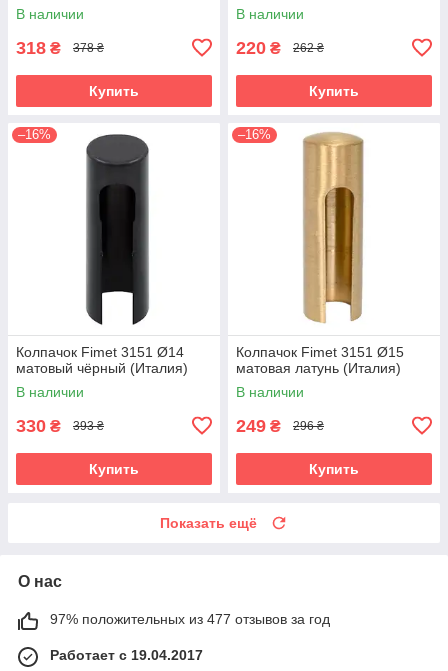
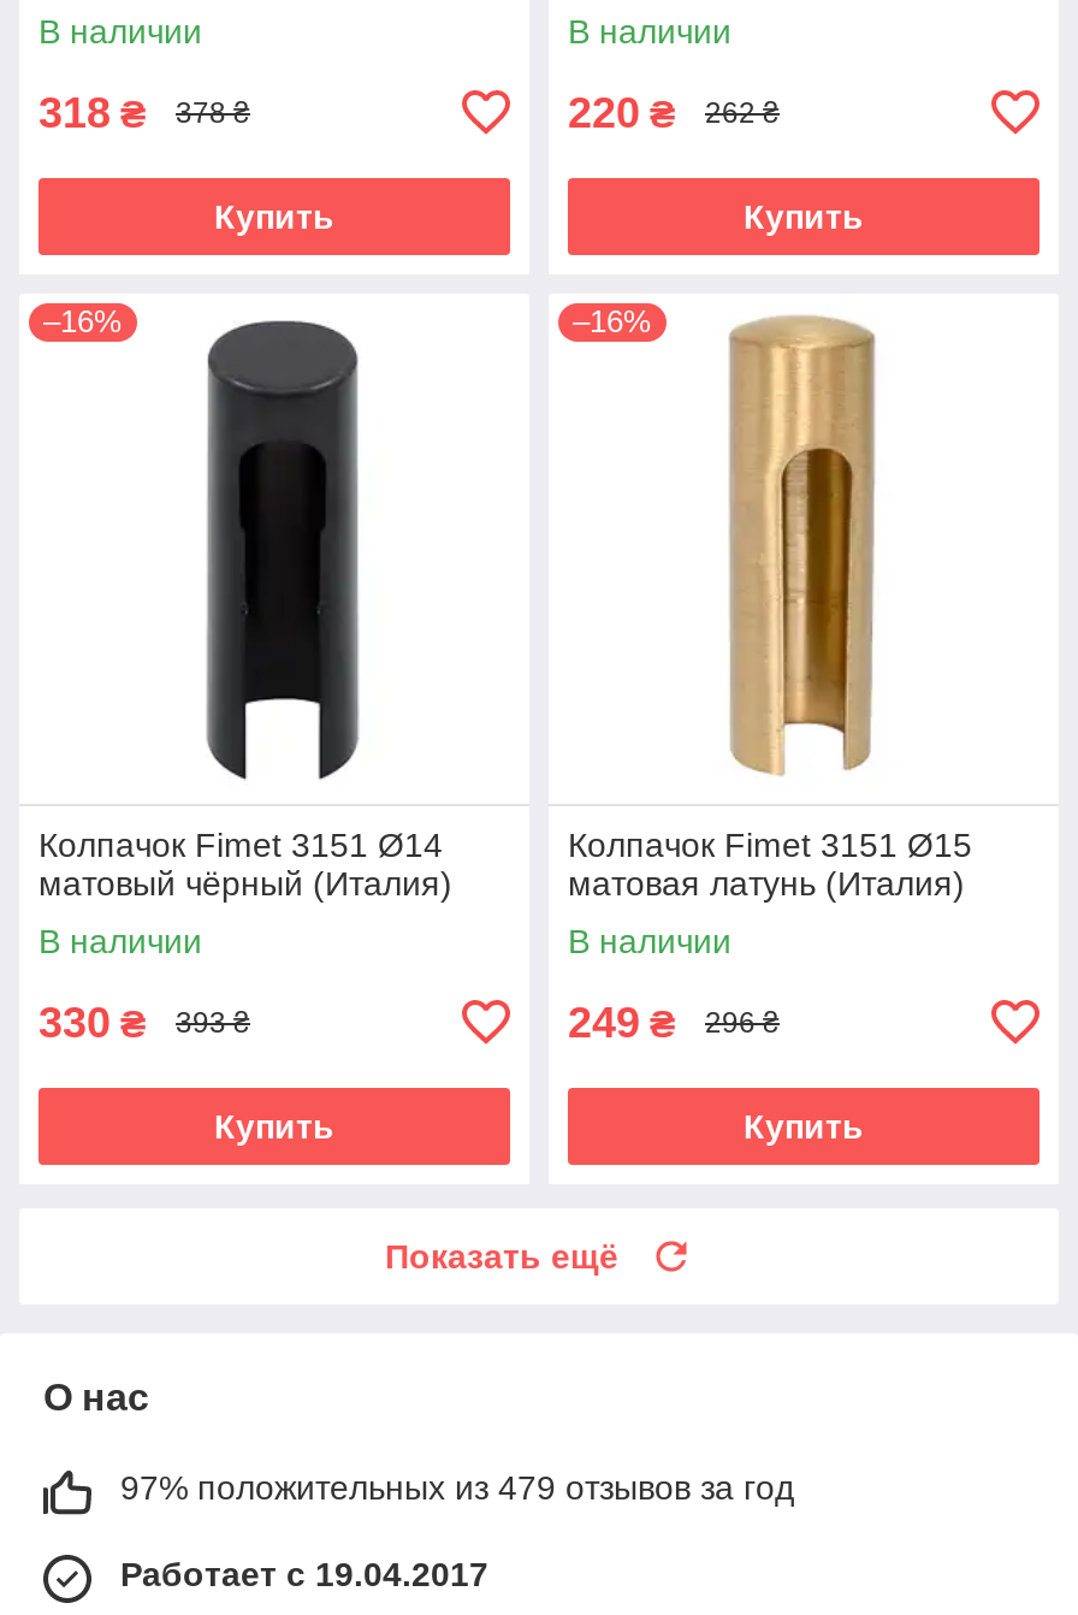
[50,611,330,627] 97% положительных из 477 отзывов за год -> [120,1467,794,1506] 97% положительных из 479 отзывов за год

